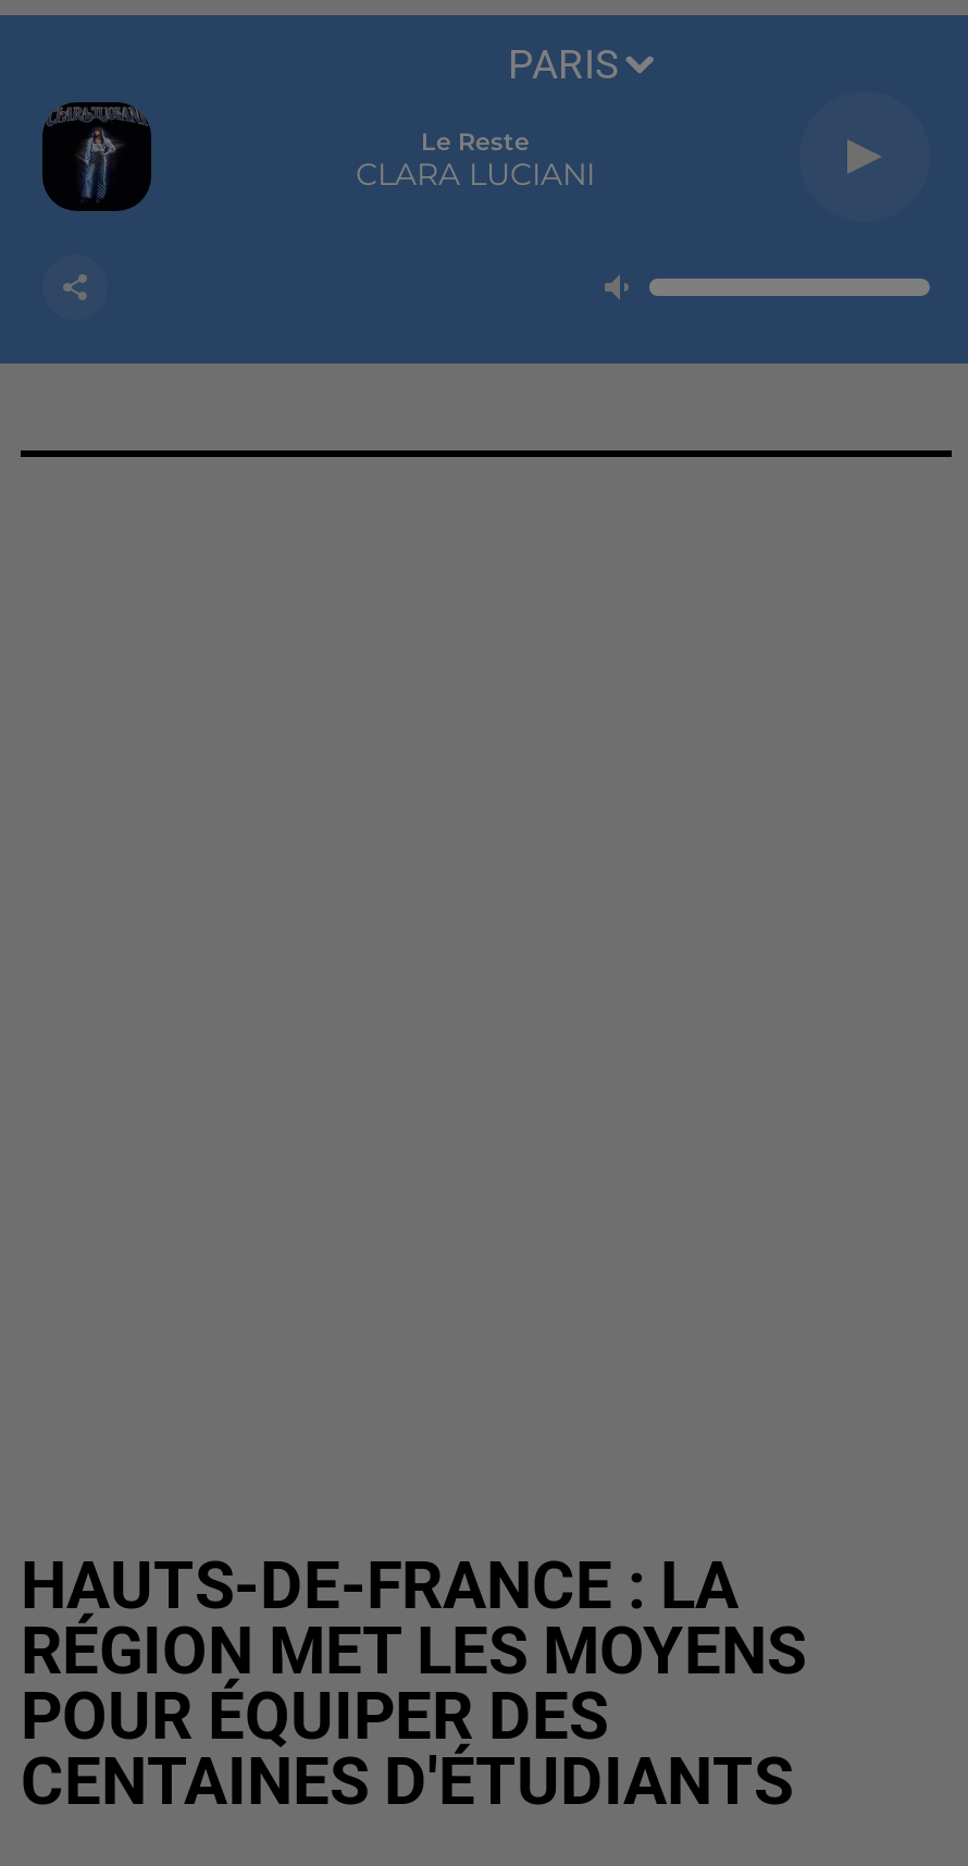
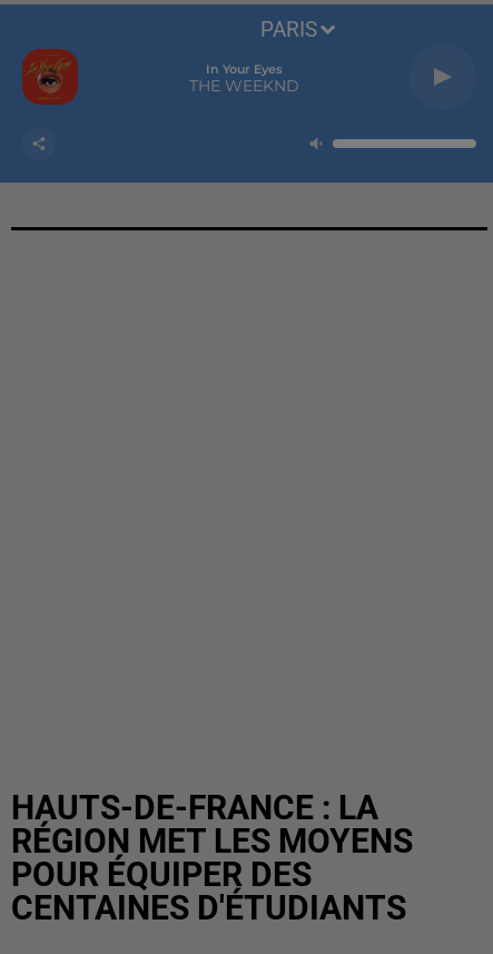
[40,100,153,213] [image] -> [21,48,79,106] [image]
[356,126,595,194] Le Reste | CLARA LUCIANI -> [189,61,299,96] In Your Eyes | THE WEEKND

